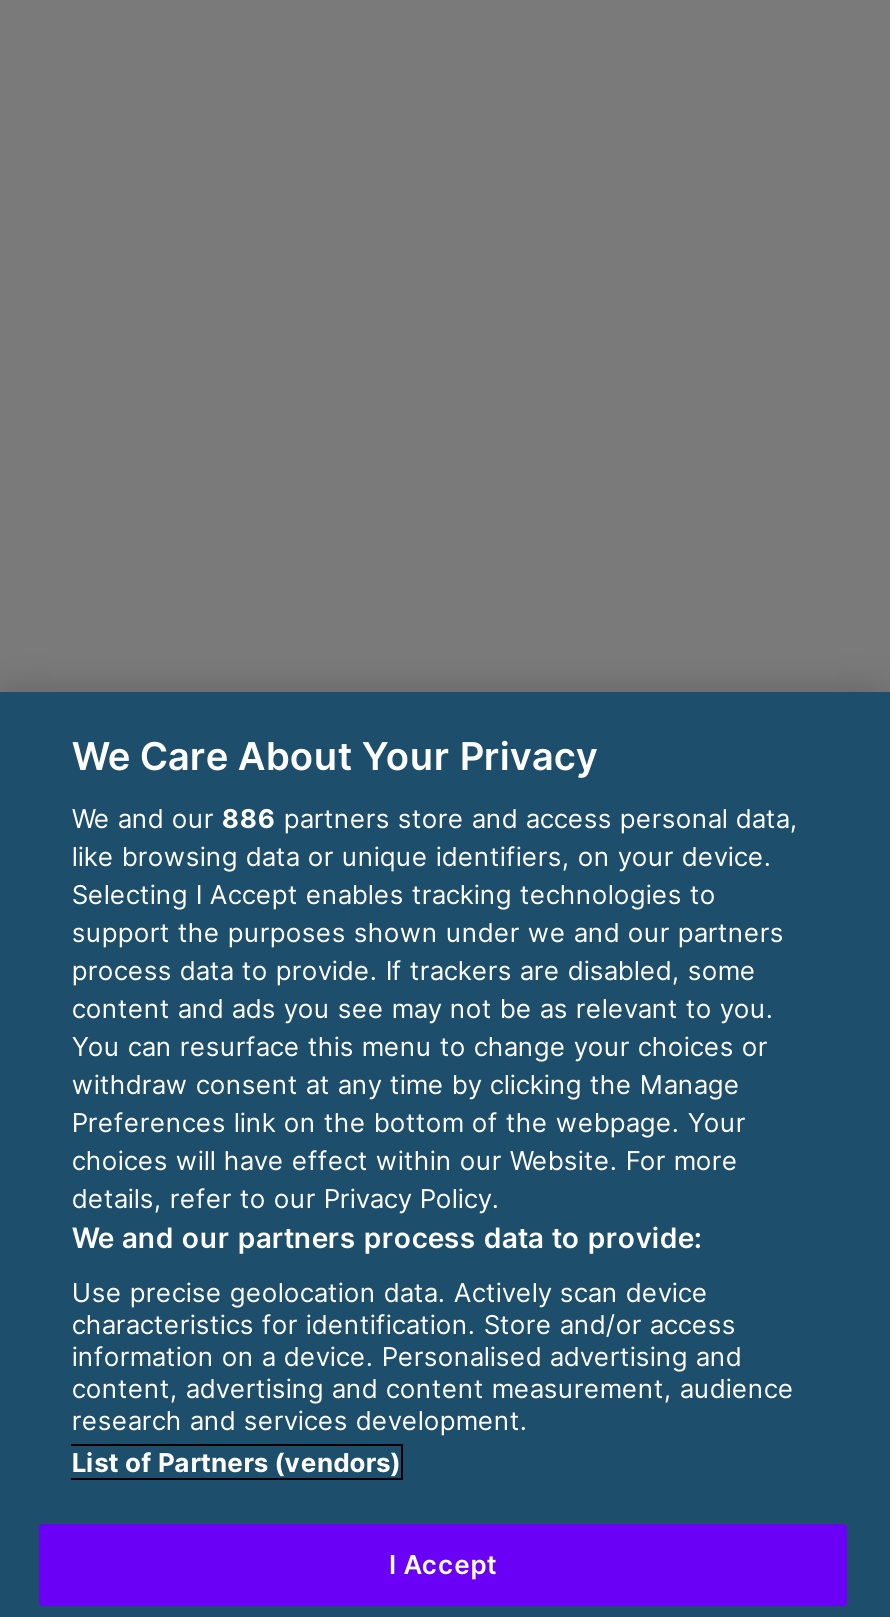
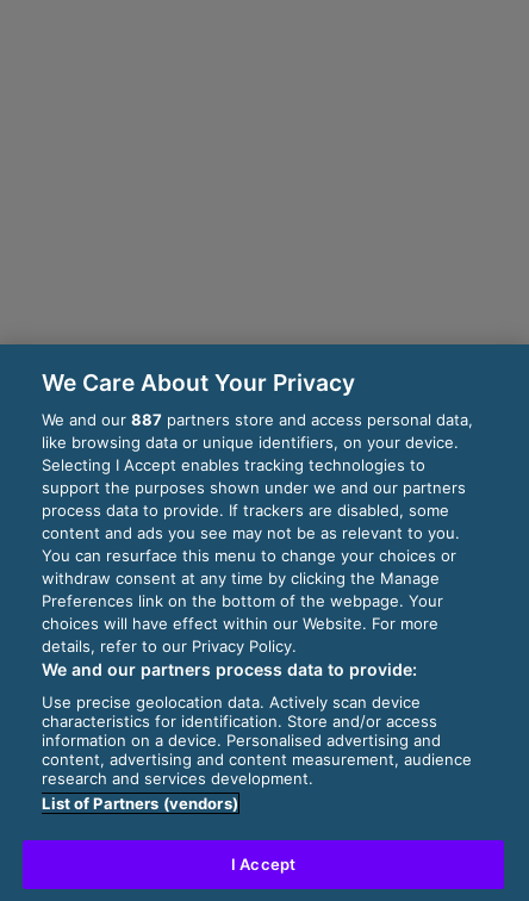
[72,802,798,834] We and our 886 partners store and access personal data, -> [42,410,473,429] We and our 887 partners store and access personal data,

